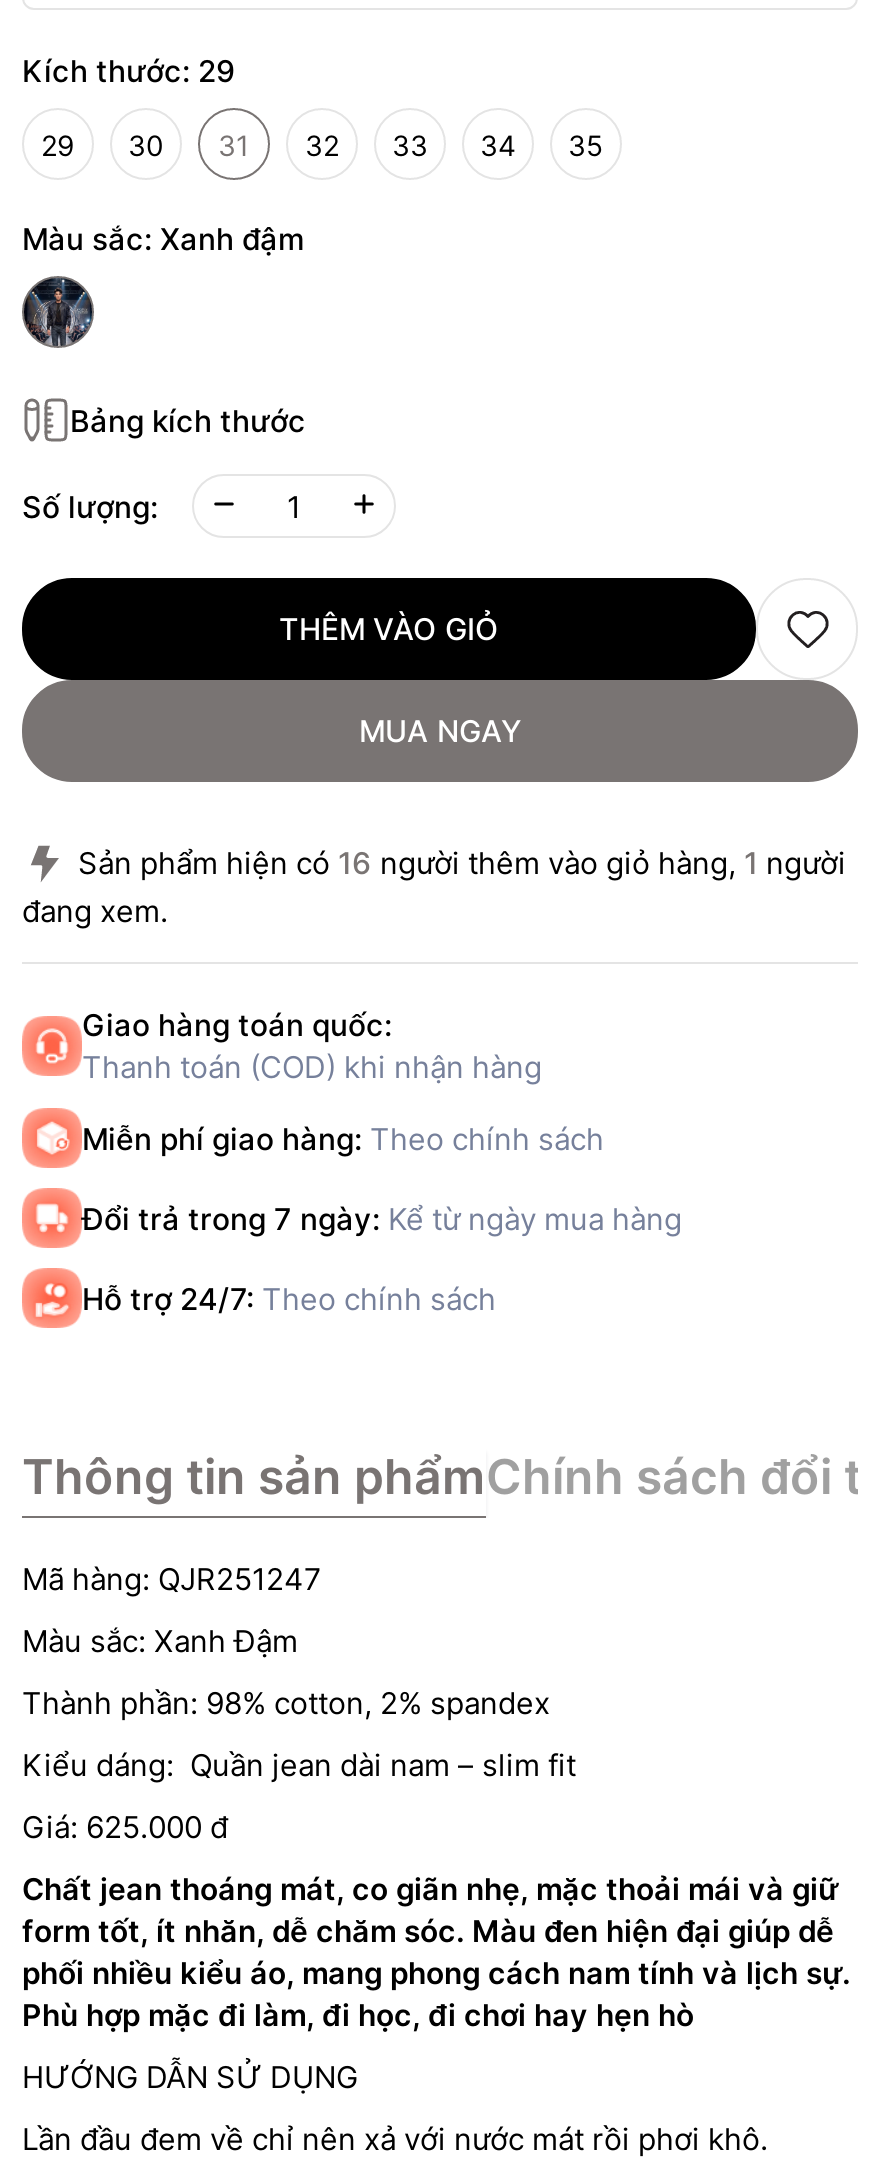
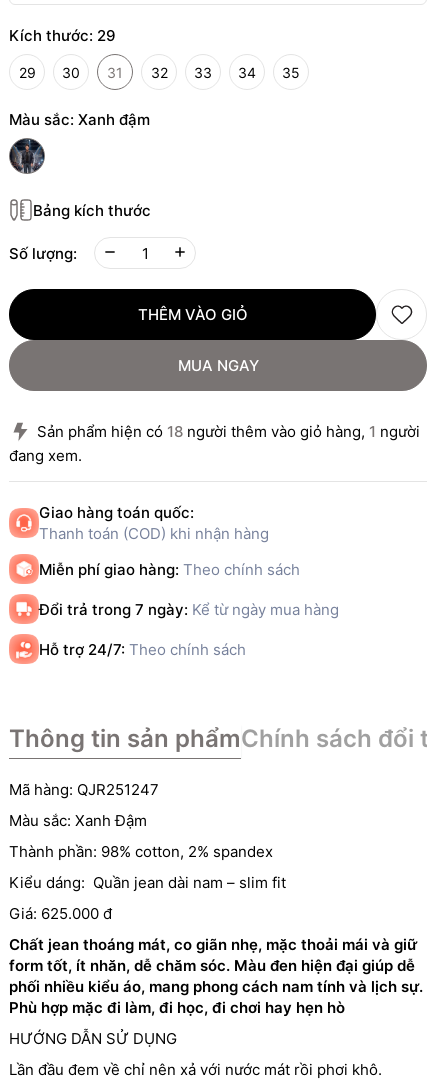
[78,844,846,882] Sản phẩm hiện có 16 người thêm vào giỏ hàng, 1 người -> [37,422,420,441] Sản phẩm hiện có 18 người thêm vào giỏ hàng, 1 người

